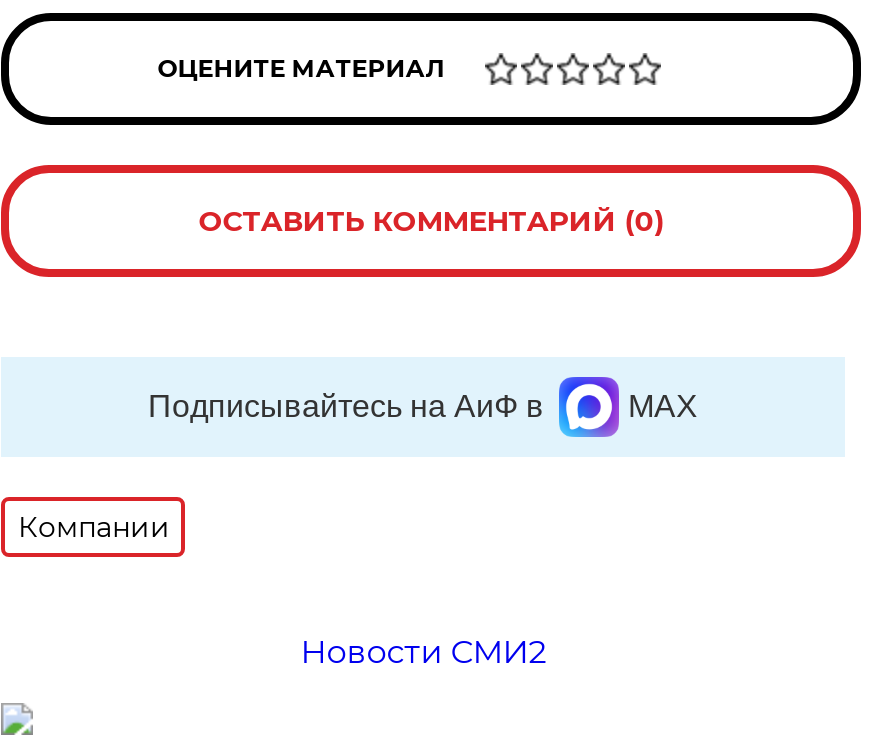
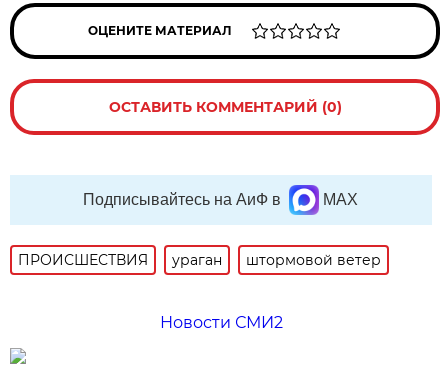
[18,508,170,544] Компании -> [18,251,381,269] ПРОИСШЕСТВИЯ | ураган | штормовой ветер

